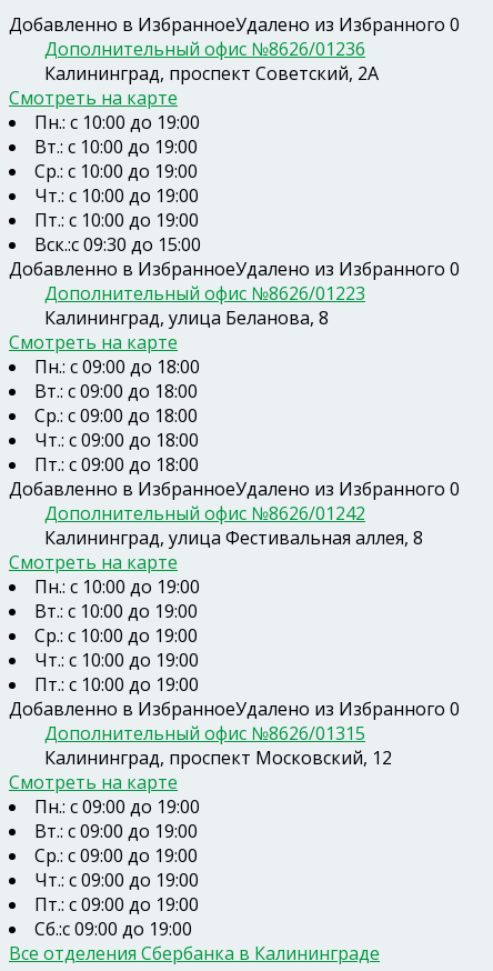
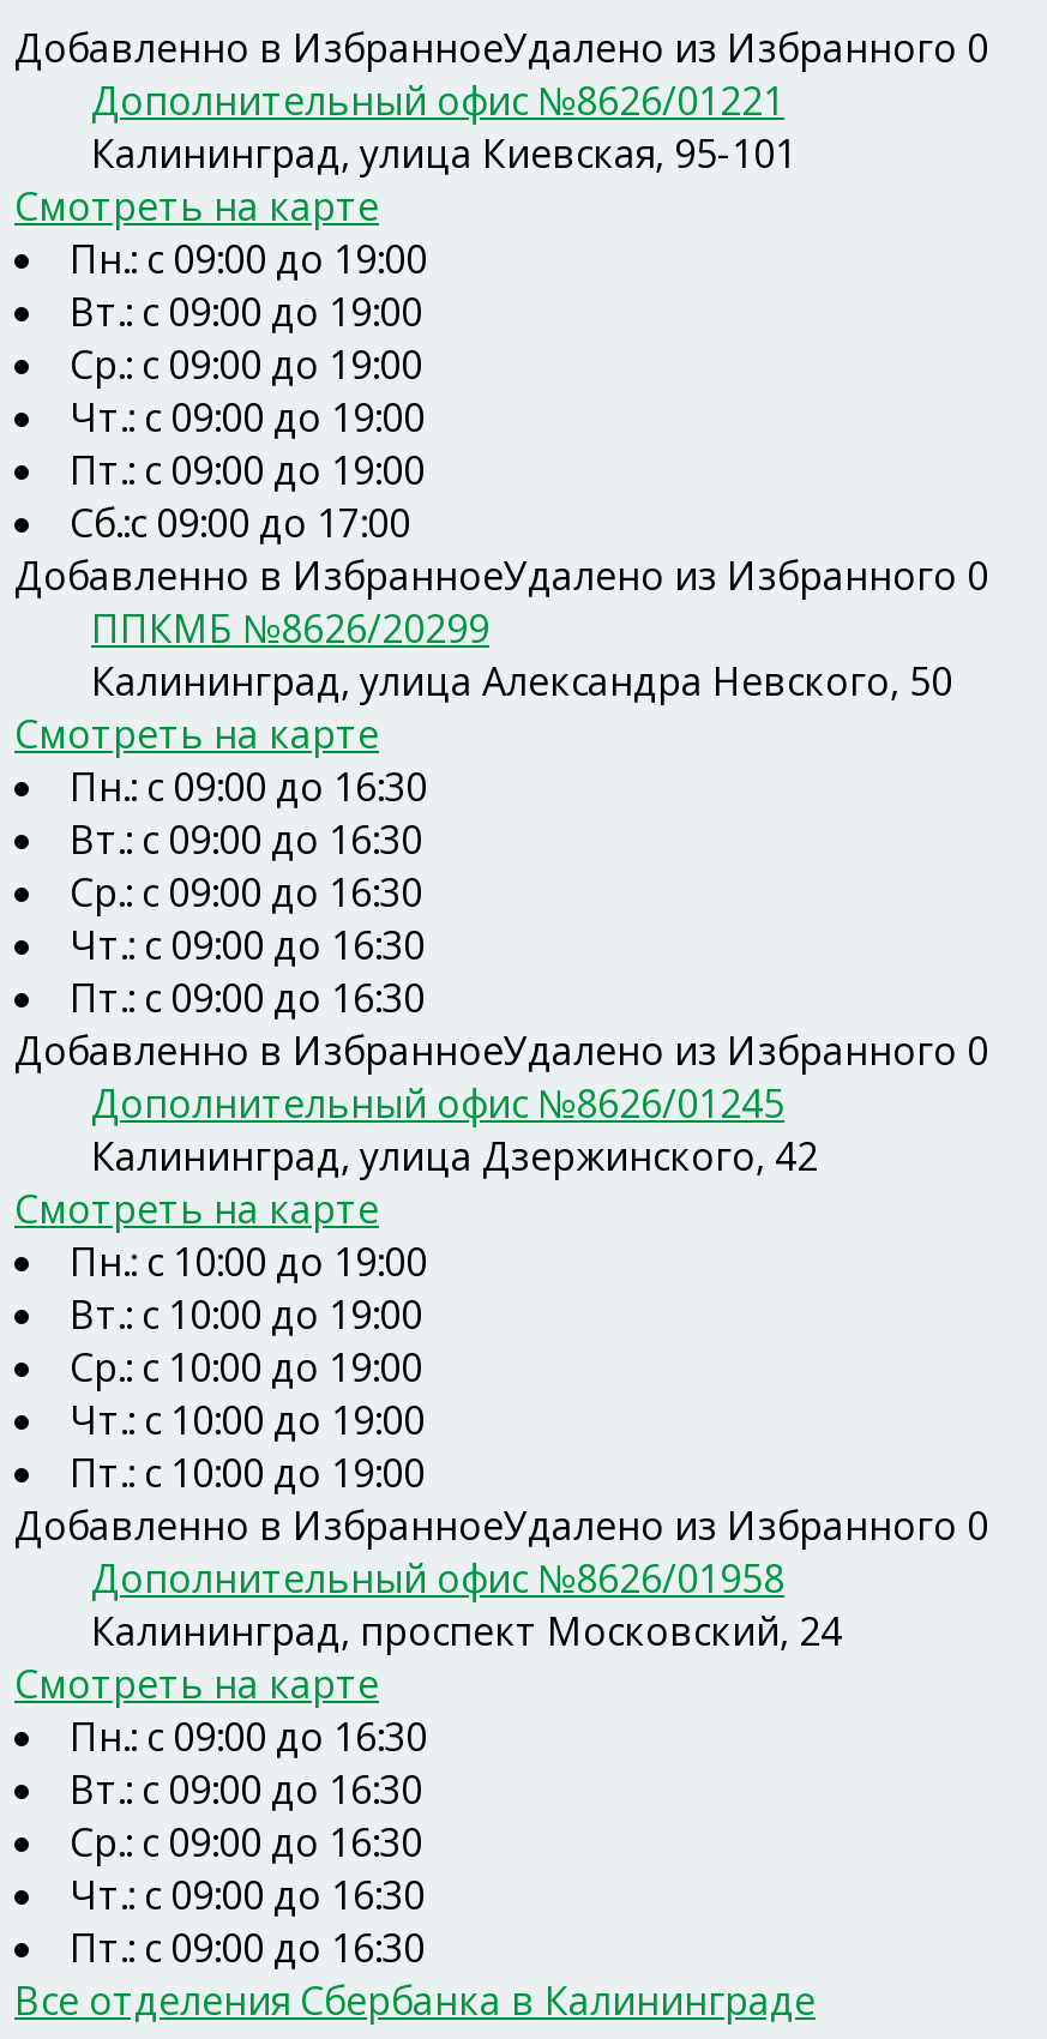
[44,37,365,61] Дополнительный офис №8626/01236 -> [91,74,784,127] Дополнительный офис №8626/01221
[44,61,379,85] Калининград, проспект Советский, 2А -> [91,127,796,180] Калининград, улица Киевская, 95-101
[34,110,200,134] Пн.: с 10:00 до 19:00 -> [70,232,427,285] Пн.: с 09:00 до 19:00
[34,134,198,159] Вт.: с 10:00 до 19:00 -> [70,285,422,338] Вт.: с 09:00 до 19:00
[34,159,198,183] Ср.: с 10:00 до 19:00 -> [70,338,422,391] Ср.: с 09:00 до 19:00
[34,183,199,208] Чт.: с 10:00 до 19:00 -> [70,391,425,444] Чт.: с 09:00 до 19:00
[34,208,199,232] Пт.: с 10:00 до 19:00 -> [70,444,425,496] Пт.: с 09:00 до 19:00
[34,232,201,257] Вск.:с 09:30 до 15:00 -> [70,496,410,549] Сб.:с 09:00 до 17:00
[44,281,365,330] Дополнительный офис №8626/01223 | Калининград, улица Беланова, 8 -> [91,602,952,707] ППКМБ №8626/20299 | Калининград, улица Александра Невского, 50
[34,354,200,379] Пн.: с 09:00 до 18:00 -> [70,760,427,813] Пн.: с 09:00 до 16:30
[34,379,198,403] Вт.: с 09:00 до 18:00 -> [70,813,422,866] Вт.: с 09:00 до 16:30
[34,403,198,428] Ср.: с 09:00 до 18:00 -> [70,866,422,919] Ср.: с 09:00 до 16:30
[34,428,199,452] Чт.: с 09:00 до 18:00 -> [70,919,425,971] Чт.: с 09:00 до 16:30
[34,452,199,477] Пт.: с 09:00 до 18:00 -> [70,971,425,1024] Пт.: с 09:00 до 16:30
[44,501,423,550] Дополнительный офис №8626/01242 | Калининград, улица Фестивальная аллея, 8 -> [91,1077,818,1182] Дополнительный офис №8626/01245 | Калининград, улица Дзержинского, 42
[44,721,365,745] Дополнительный офис №8626/01315 -> [91,1552,784,1605] Дополнительный офис №8626/01958
[44,745,392,770] Калининград, проспект Московский, 12 -> [91,1605,842,1657] Калининград, проспект Московский, 24
[34,794,200,941] Пн.: с 09:00 до 19:00 | Вт.: с 09:00 до 19:00 | Ср.: с 09:00 до 19:00 | Чт.: с 09:00 до 19:00 | Пт.: с 09:00 до 19:00 | Сб.:с 09:00 до 19:00 -> [70,1710,427,1974] Пн.: с 09:00 до 16:30 | Вт.: с 09:00 до 16:30 | Ср.: с 09:00 до 16:30 | Чт.: с 09:00 до 16:30 | Пт.: с 09:00 до 16:30

